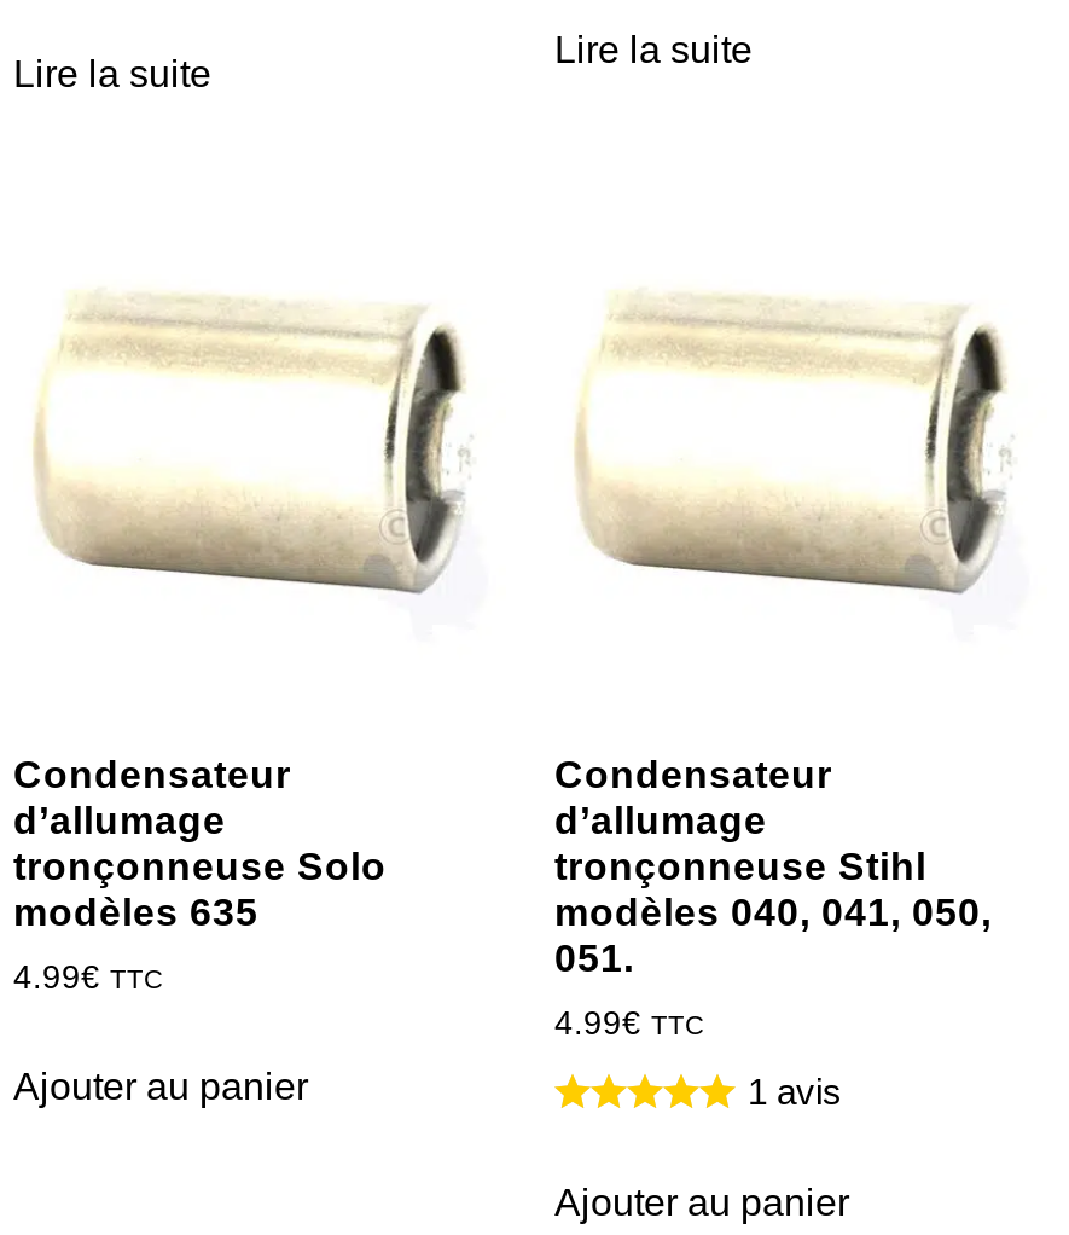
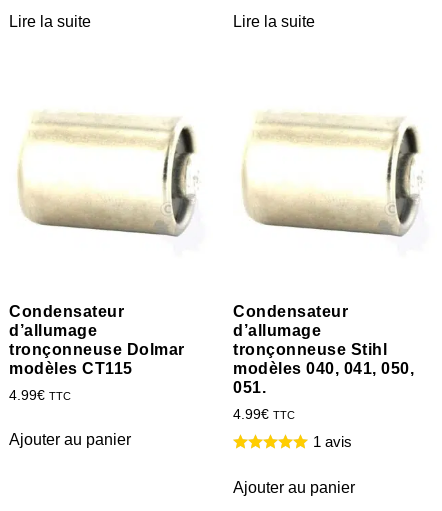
[13,845,387,886] tronçonneuse Solo -> [9,340,184,357] tronçonneuse Dolmar
[13,891,258,932] modèles 635 -> [9,359,132,376] modèles CT115

